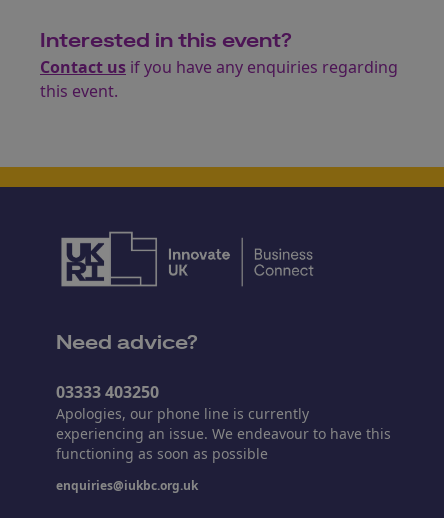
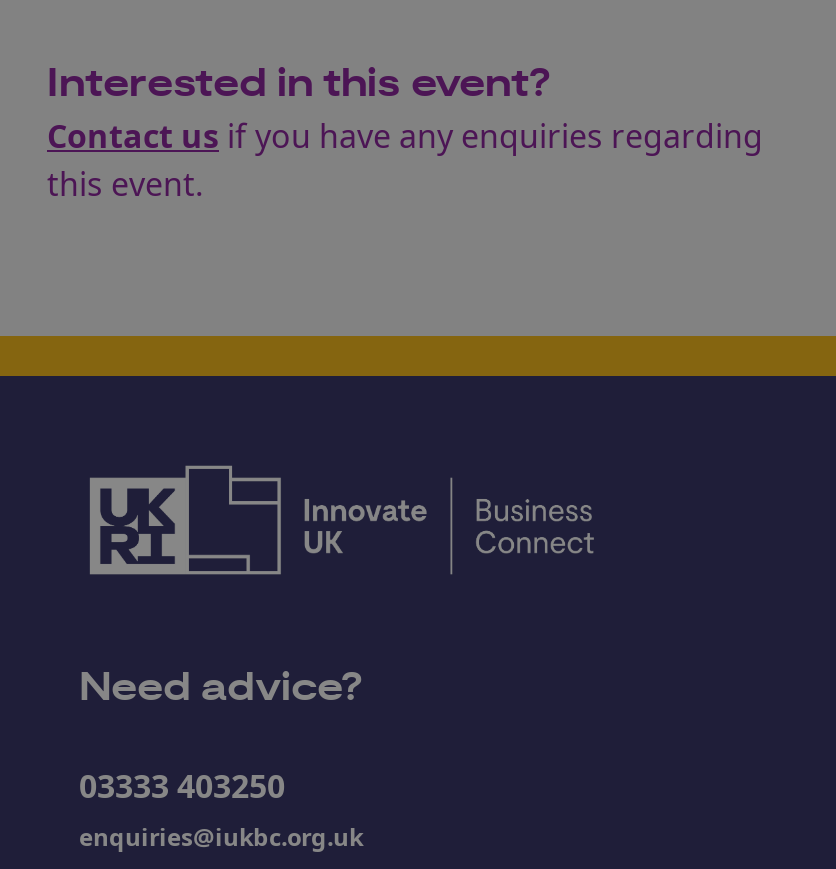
[56,404,391,463] Apologies, our phone line is currently | experiencing an issue. We endeavour to have this | functioning as soon as possible -> none

